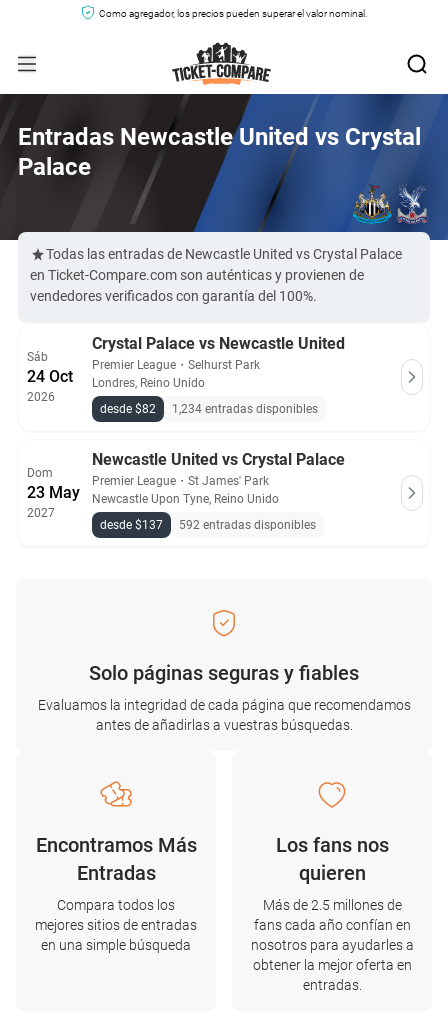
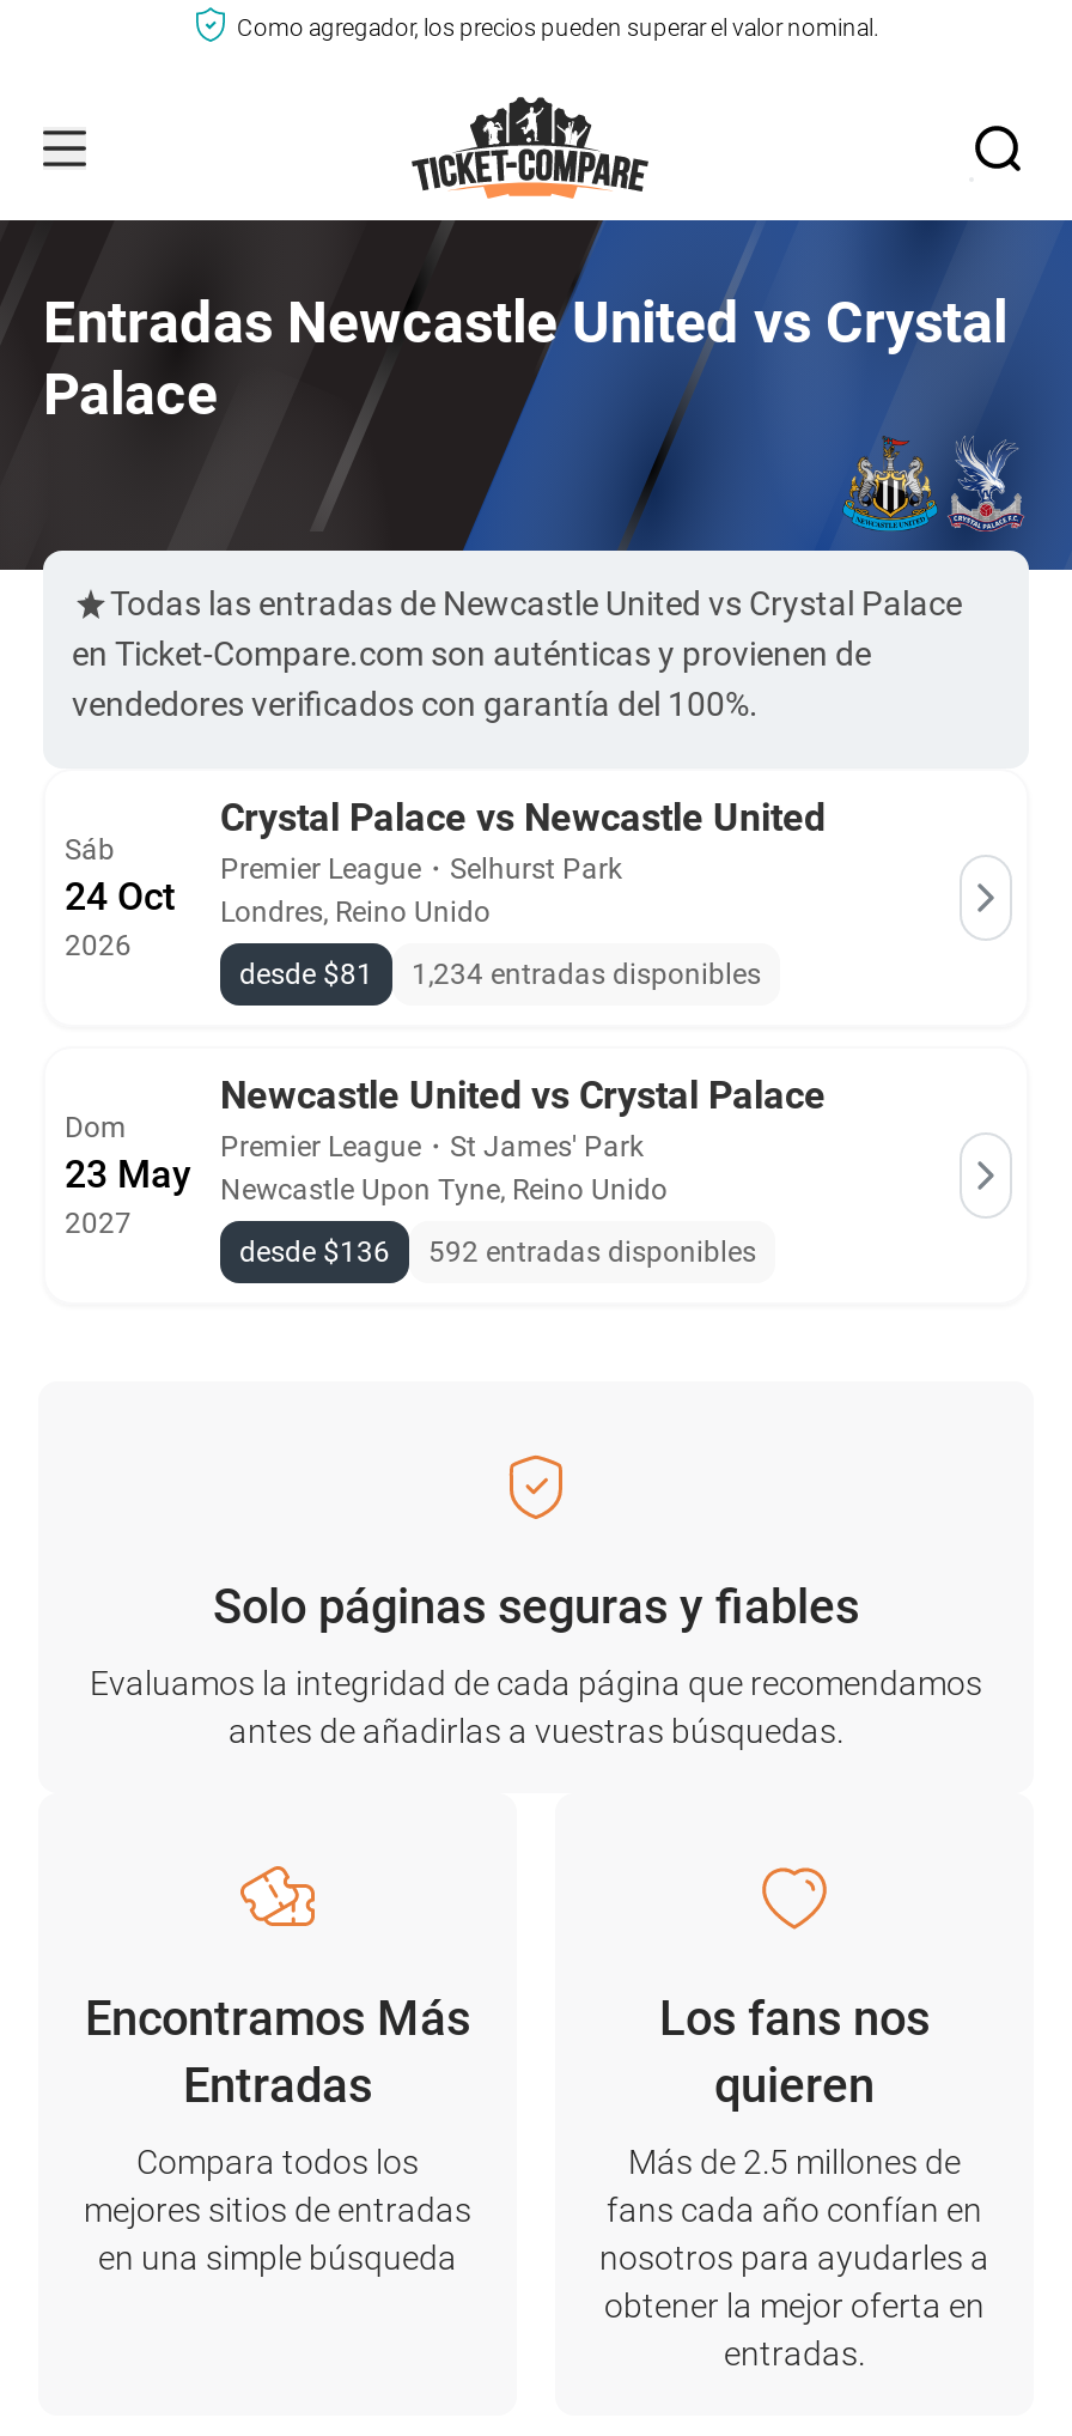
[100,402,318,416] desde $82 1,234 entradas disponibles -> [239,958,761,991] desde $81 1,234 entradas disponibles
[100,518,316,532] desde $137 592 entradas disponibles -> [239,1235,756,1269] desde $136 592 entradas disponibles

